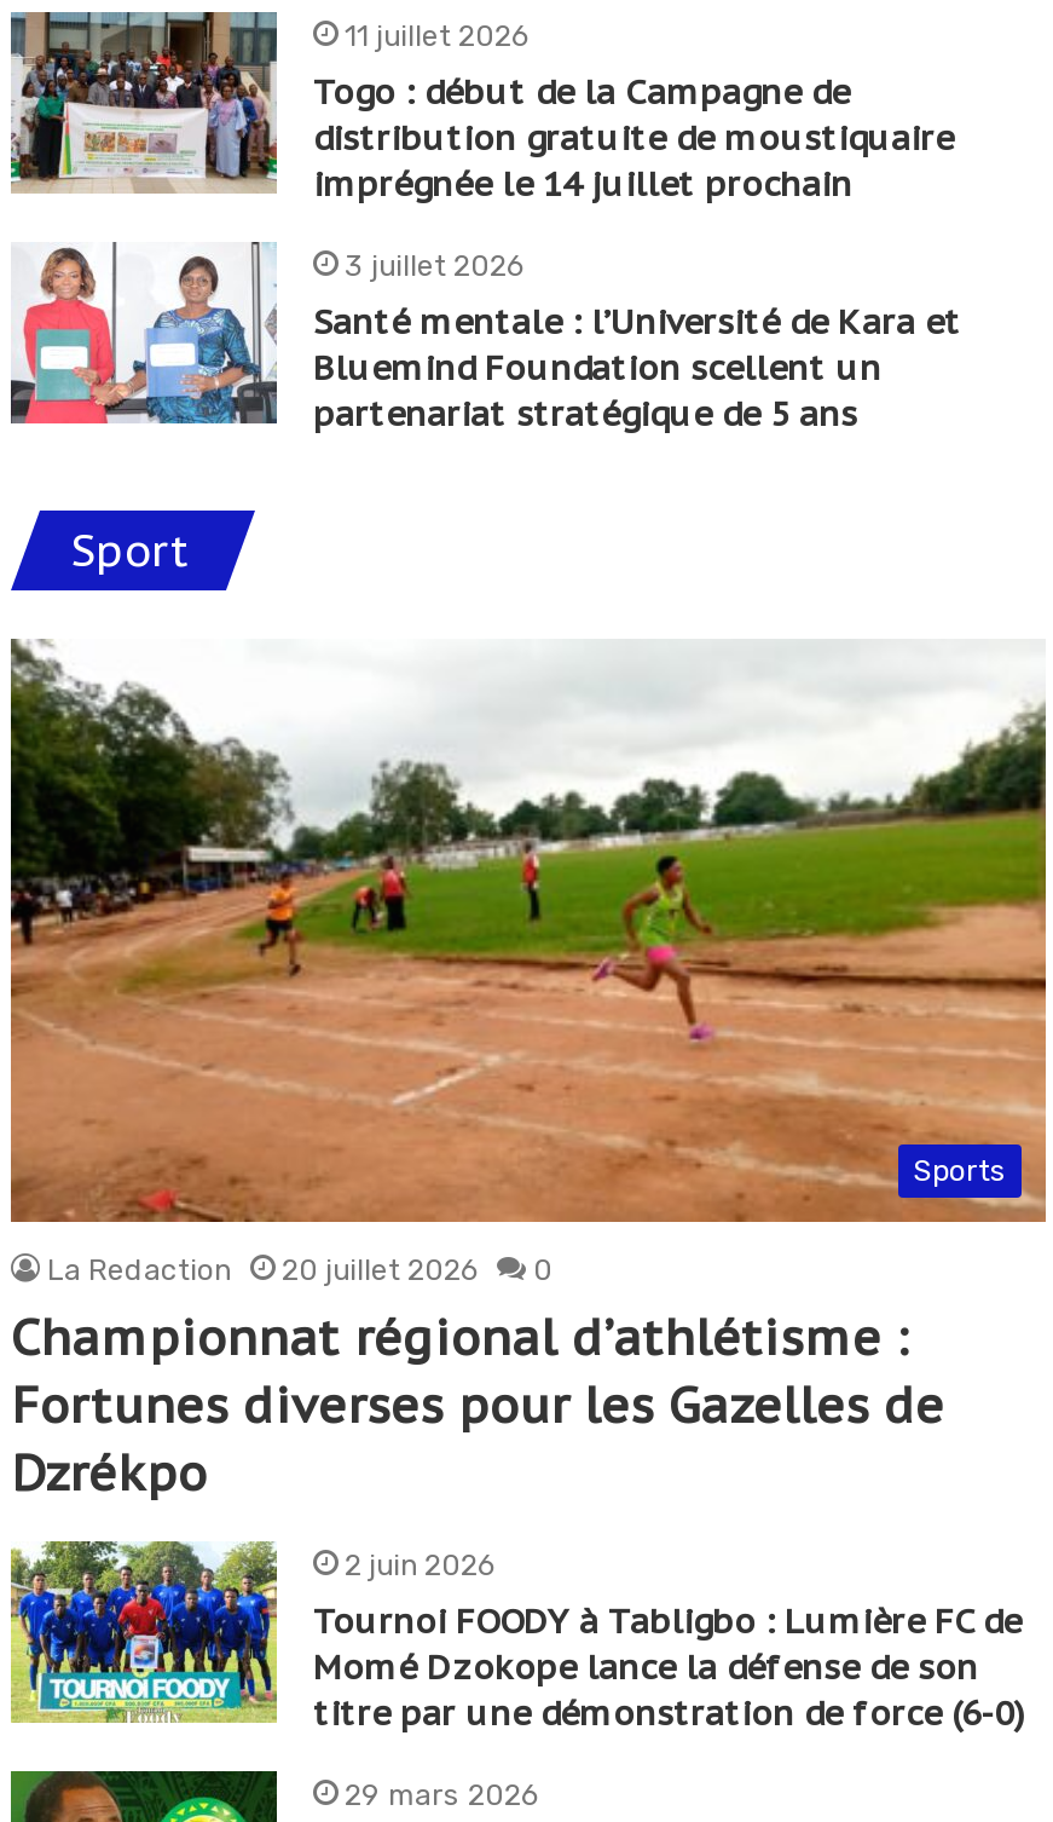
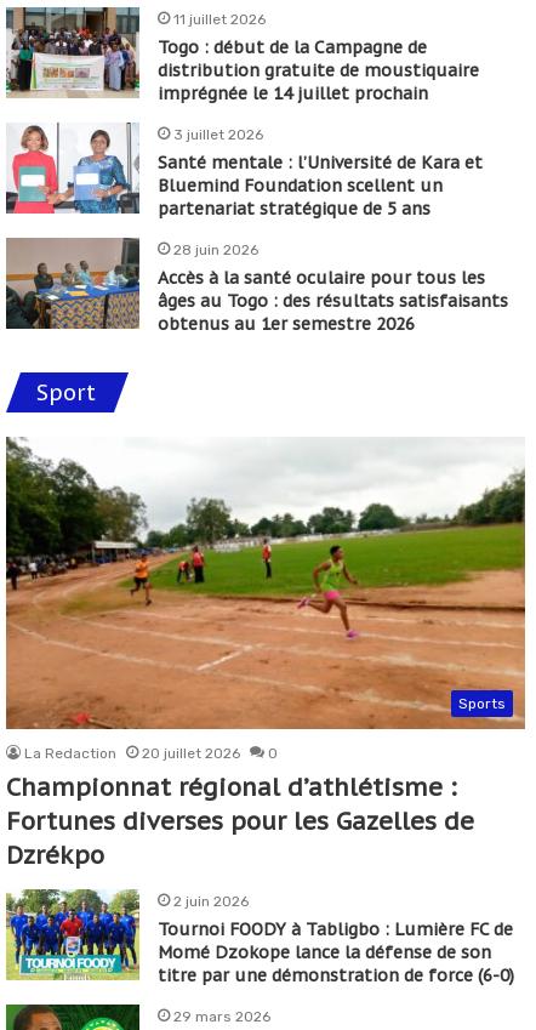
none -> [5,237,508,334] [image] | 28 juin 2026 | Accès à la santé oculaire pour tous les | âges au Togo : des résultats satisfaisants | obtenus au 1er semestre 2026

